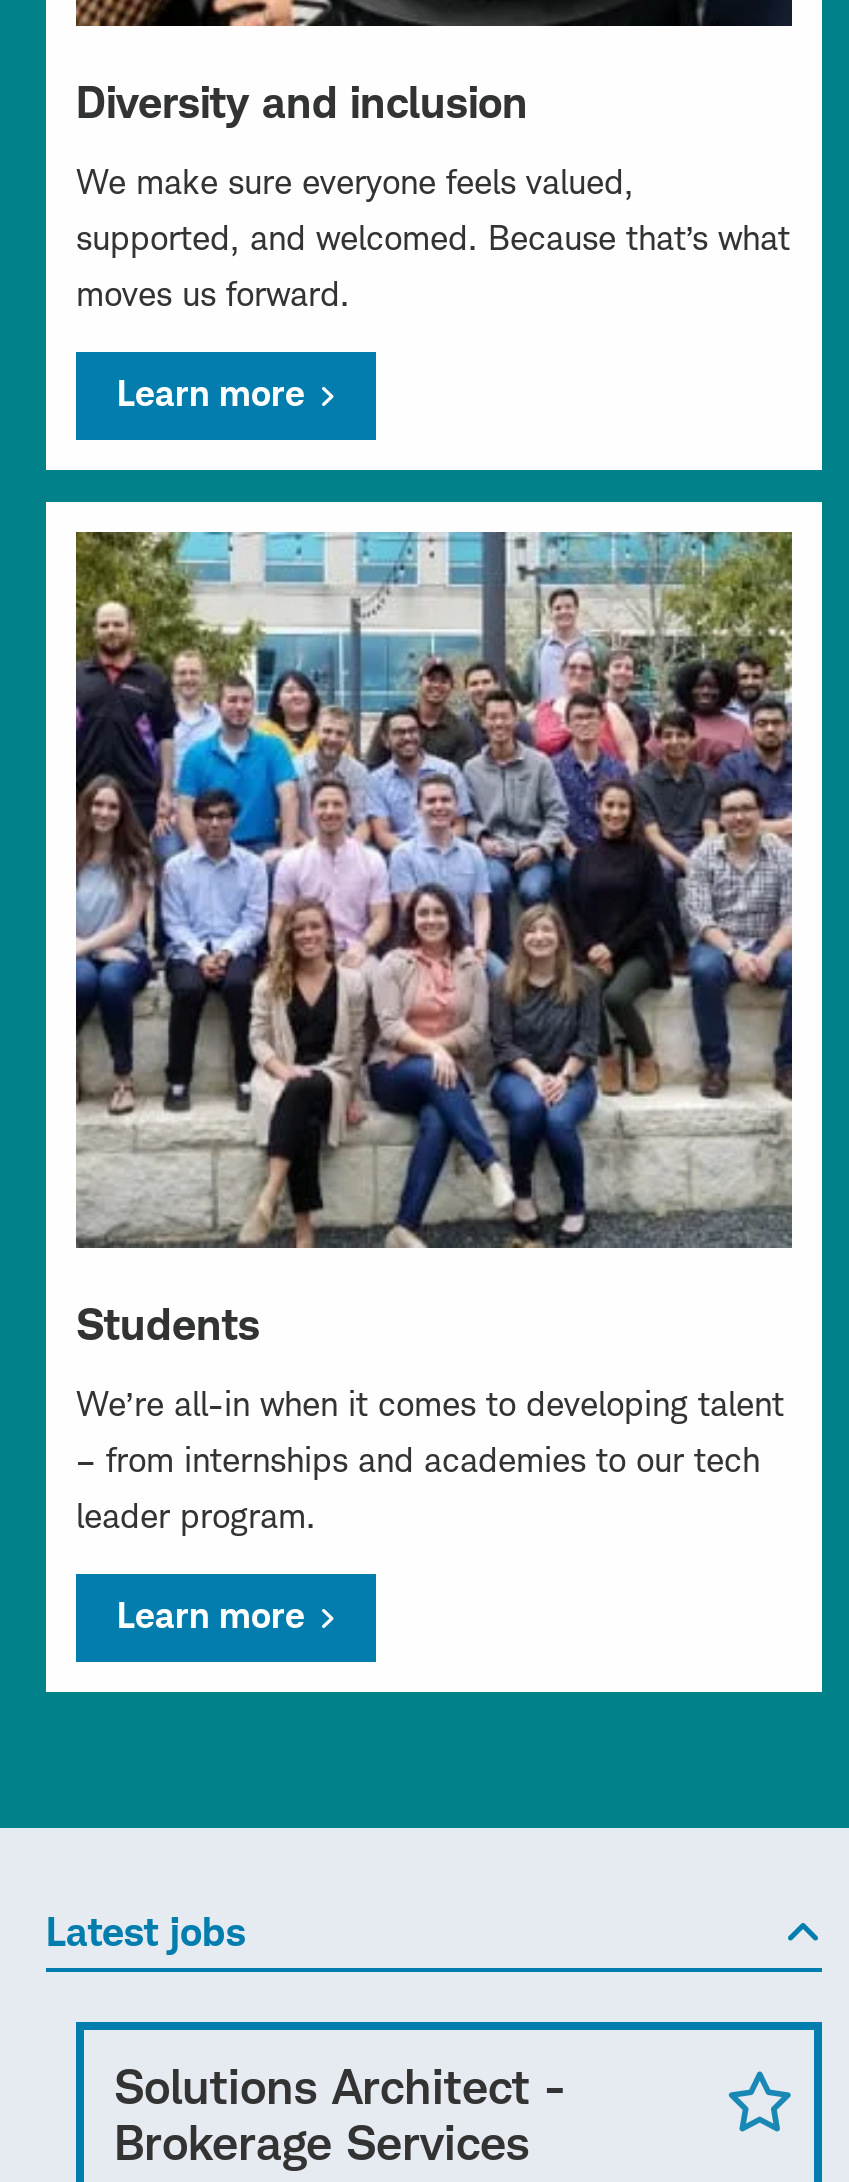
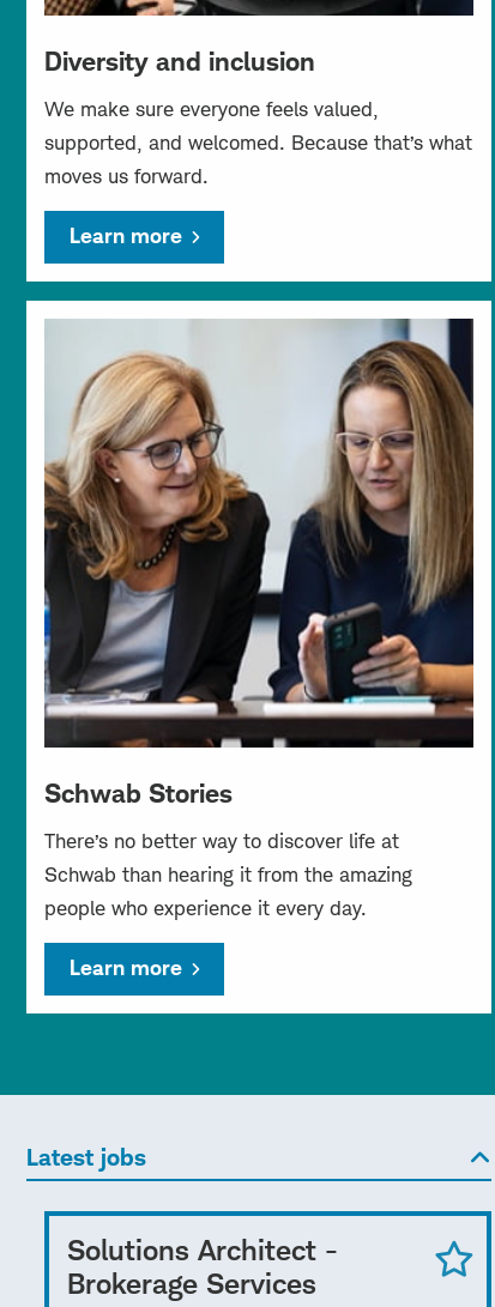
[74,530,794,1350] [image] | Students -> [43,317,475,809] [image] | Schwab Stories
[76,1384,784,1536] We’re all-in when it comes to developing talent | – from internships and academies to our tech | leader program. -> [44,829,412,920] There’s no better way to discover life at | Schwab than hearing it from the amazing | people who experience it every day.

